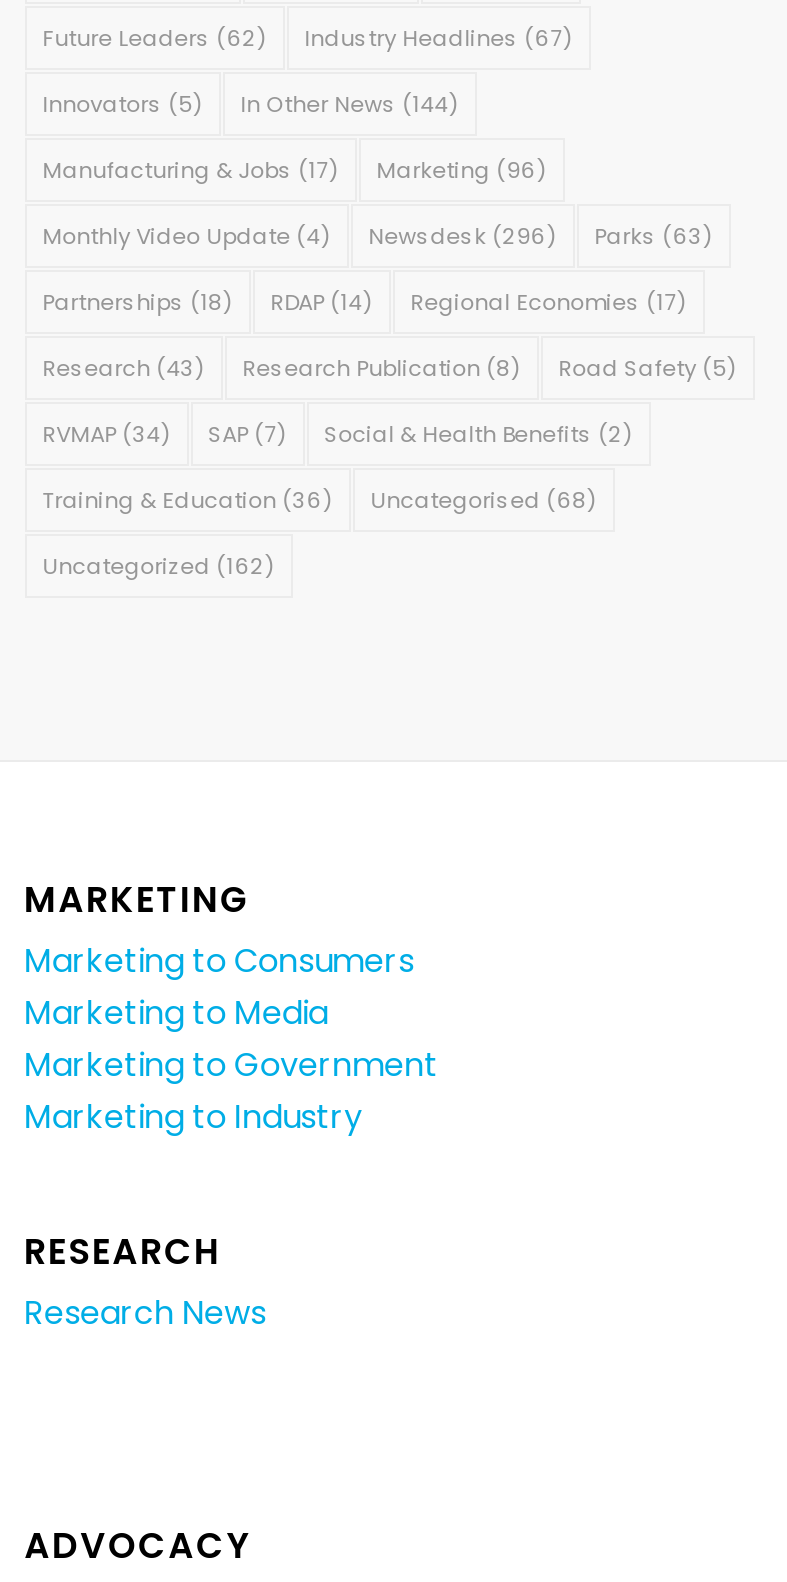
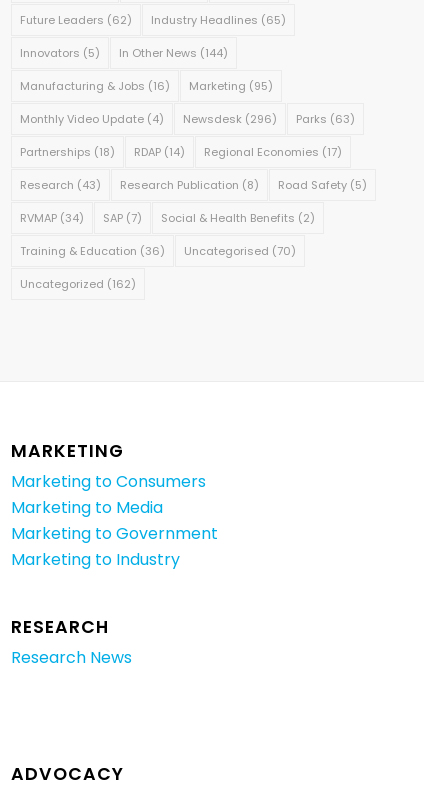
[304,21,572,53] Industry Headlines (67) -> [151,12,286,28] Industry Headlines (65)
[42,153,338,185] Manufacturing & Jobs (17) -> [20,78,170,94] Manufacturing & Jobs (16)
[376,153,546,185] Marketing (96) -> [189,78,273,94] Marketing (95)
[370,483,596,515] Uncategorised (68) -> [184,243,296,259] Uncategorised (70)

